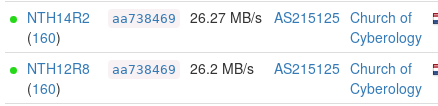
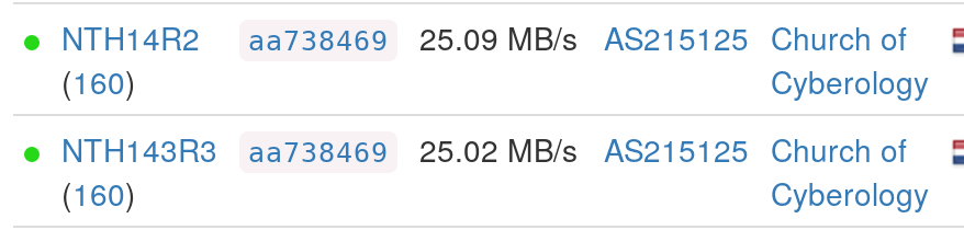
[190,7,412,27] 26.27 MB/s AS215125 Church of -> [419,15,907,59] 25.09 MB/s AS215125 Church of
[27,58,90,78] NTH12R8 -> [61,127,217,171] NTH143R3
[190,58,412,78] 26.2 MB/s | AS215125 Church of -> [419,127,907,171] 25.02 MB/s AS215125 Church of

